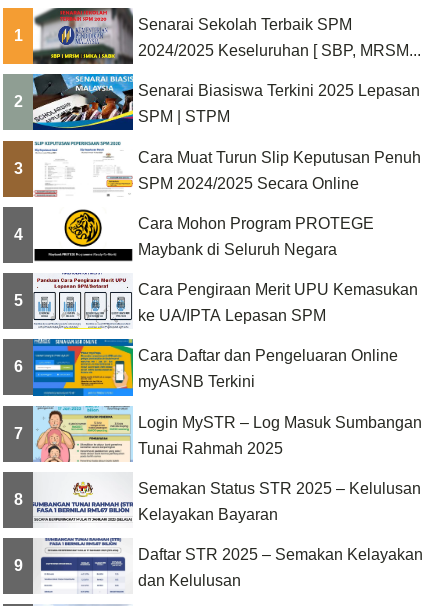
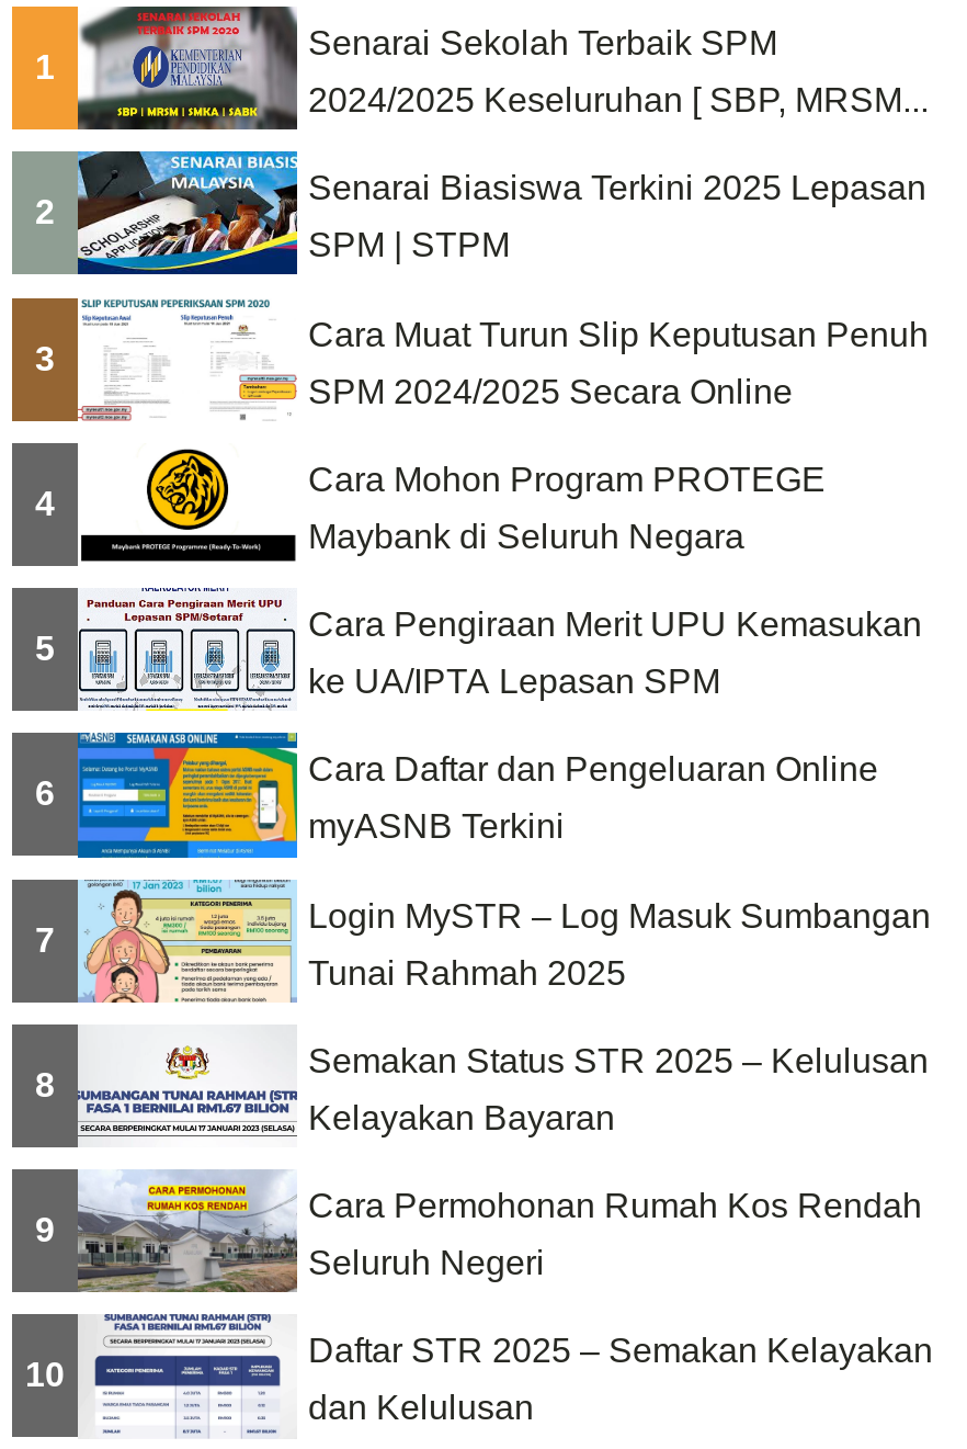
none -> [25,1169,922,1394] [image] | Cara Permohonan Rumah Kos Rendah | Seluruh Negeri | 10

